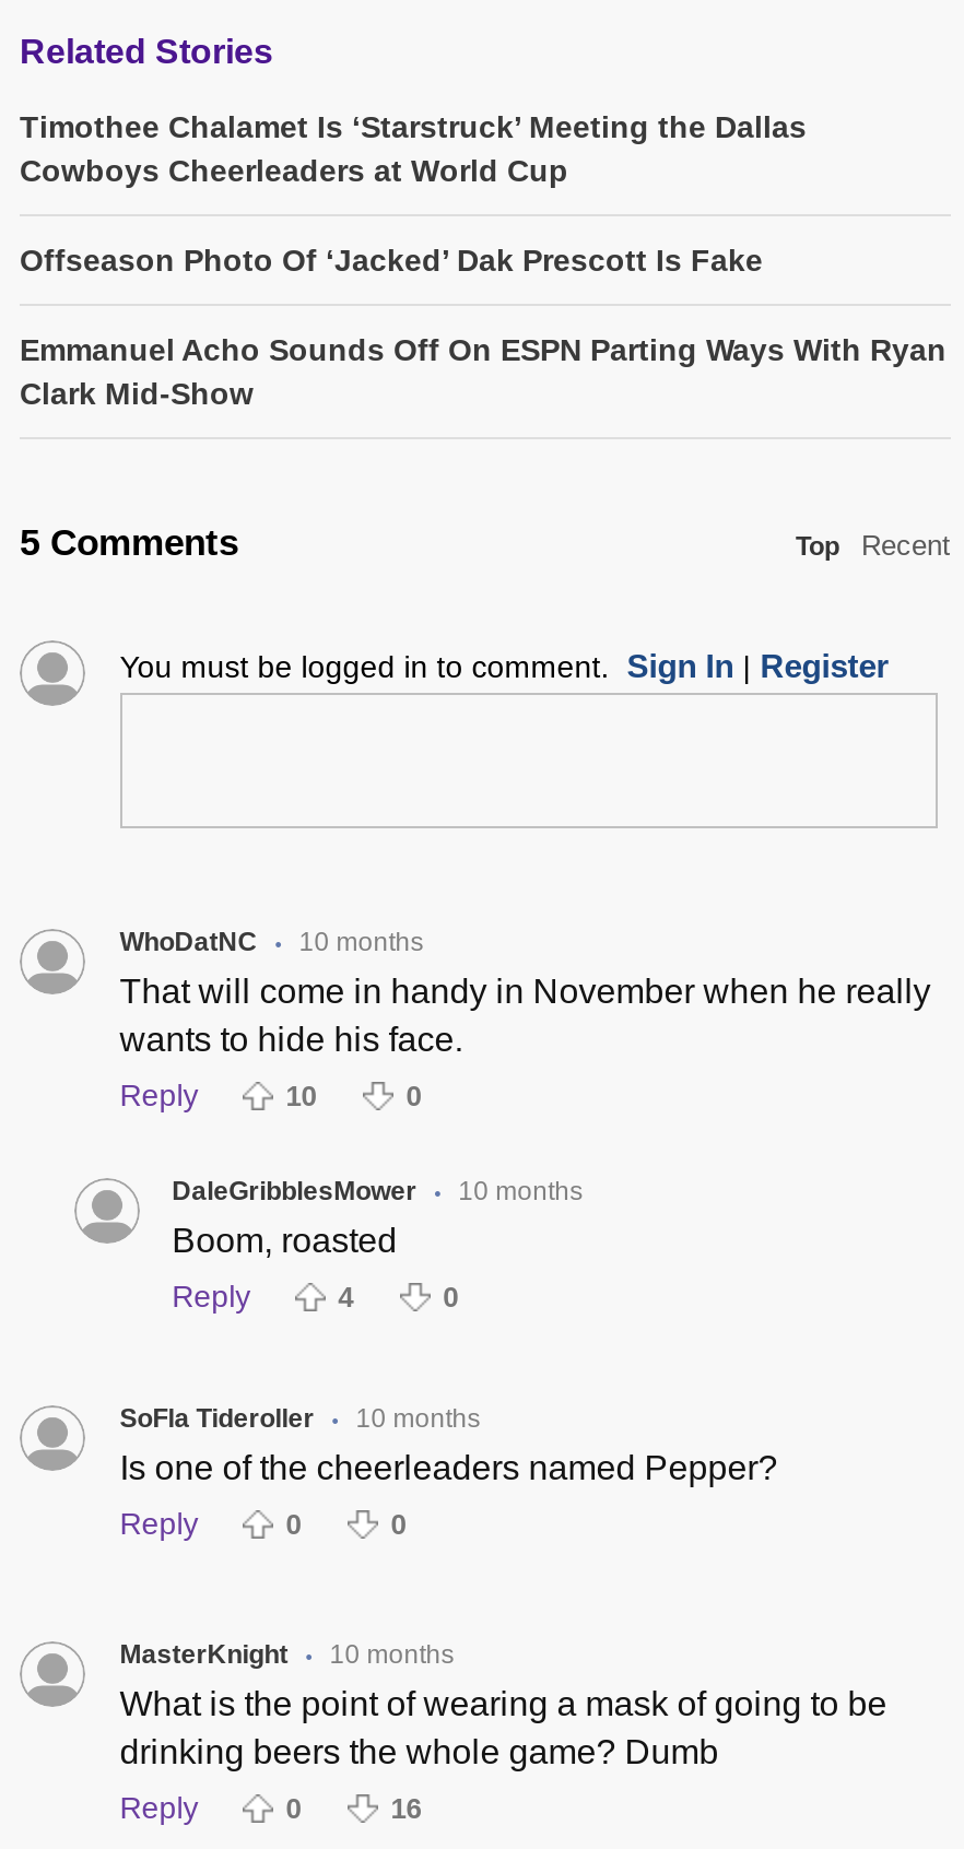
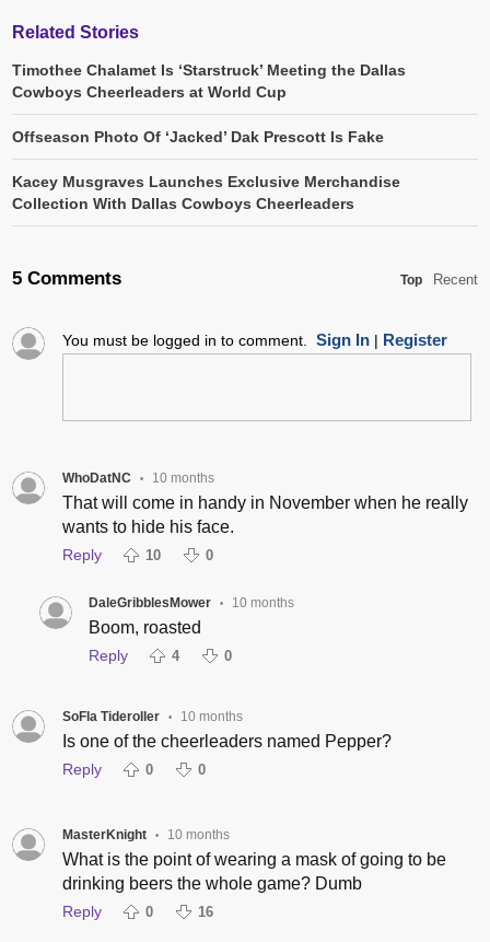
[20,332,947,411] Emmanuel Acho Sounds Off On ESPN Parting Ways With Ryan | Clark Mid-Show -> [12,173,400,212] Kacey Musgraves Launches Exclusive Merchandise | Collection With Dallas Cowboys Cheerleaders

